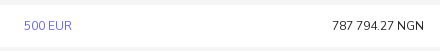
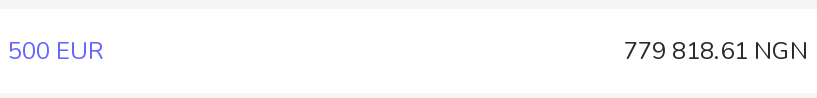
[332,18,424,34] 787 794.27 NGN -> [624,35,808,67] 779 818.61 NGN

